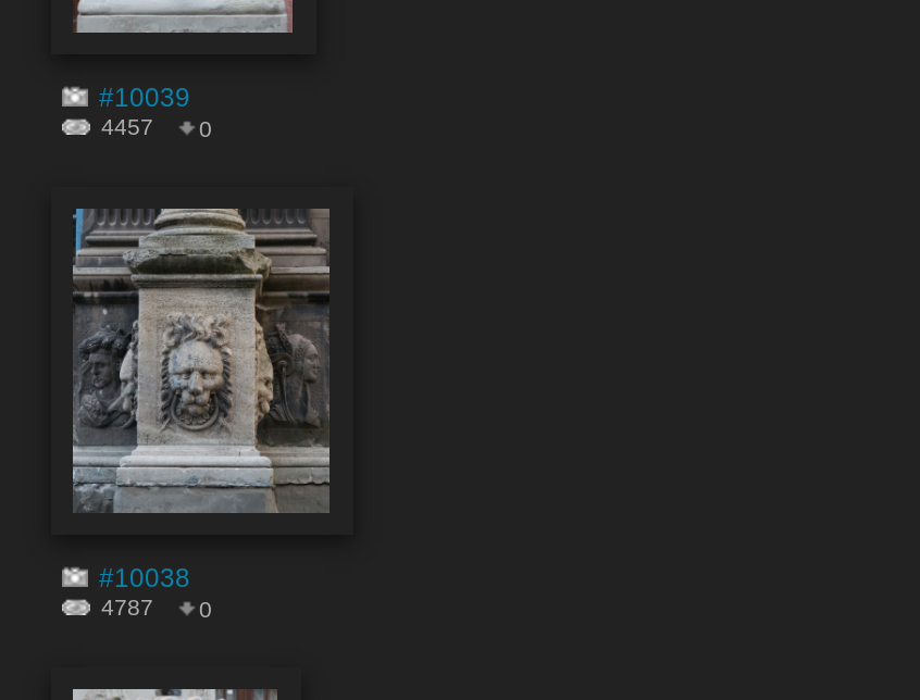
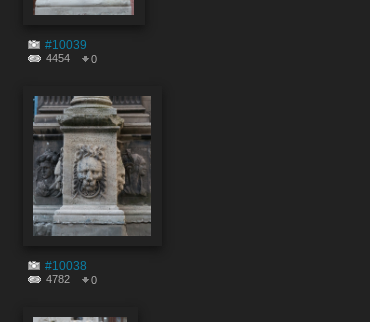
[101,113,212,141] 4457 0 -> [46,52,97,65] 4454 0
[101,593,212,622] 4787 0 -> [46,273,97,286] 4782 0

